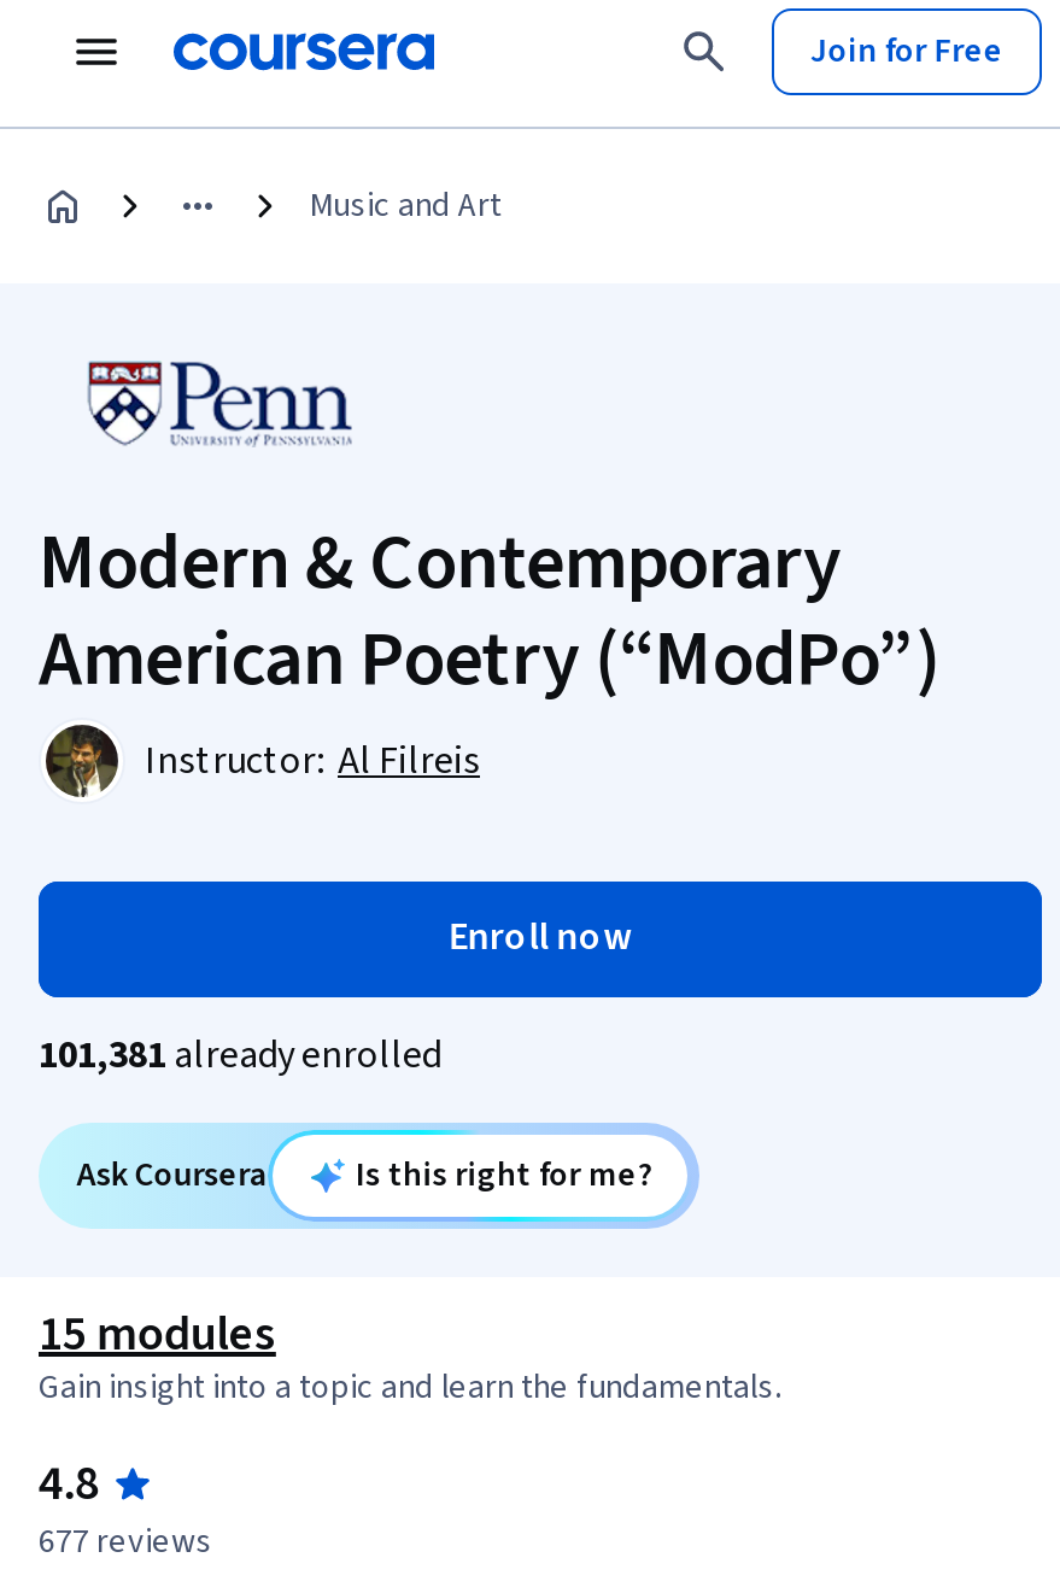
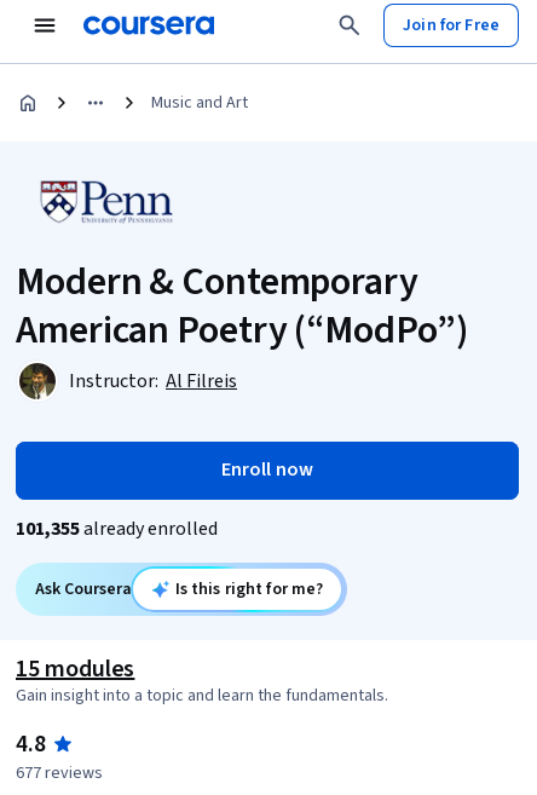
[39,1029,441,1082] 101,381 already enrolled -> [16,515,218,542] 101,355 already enrolled

